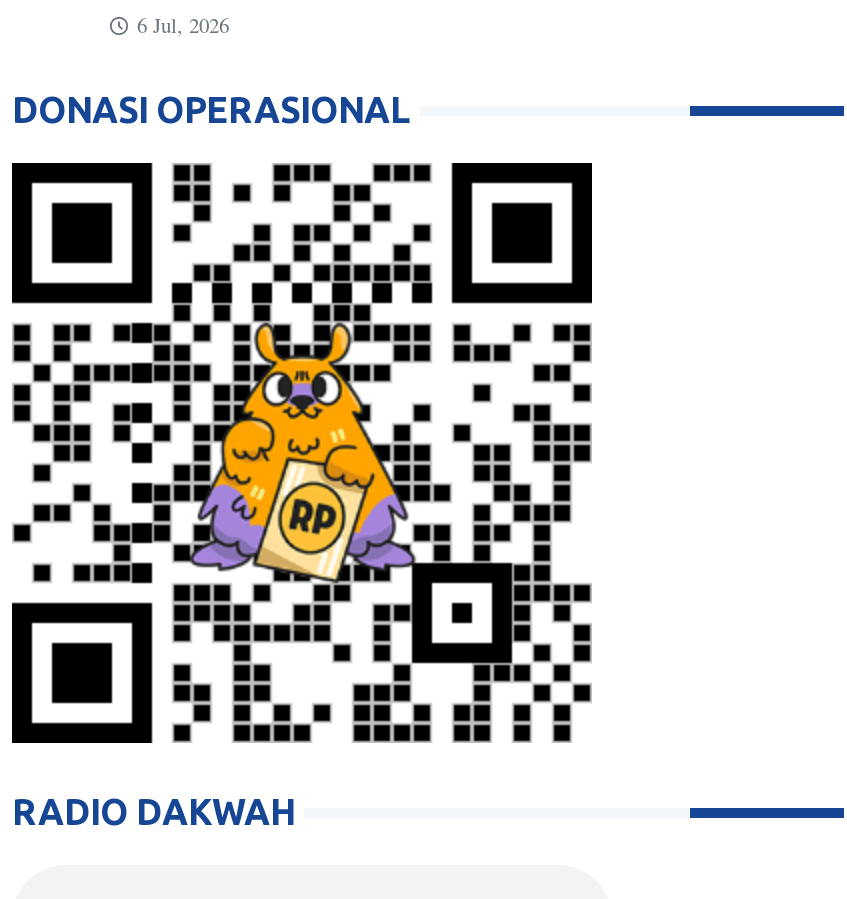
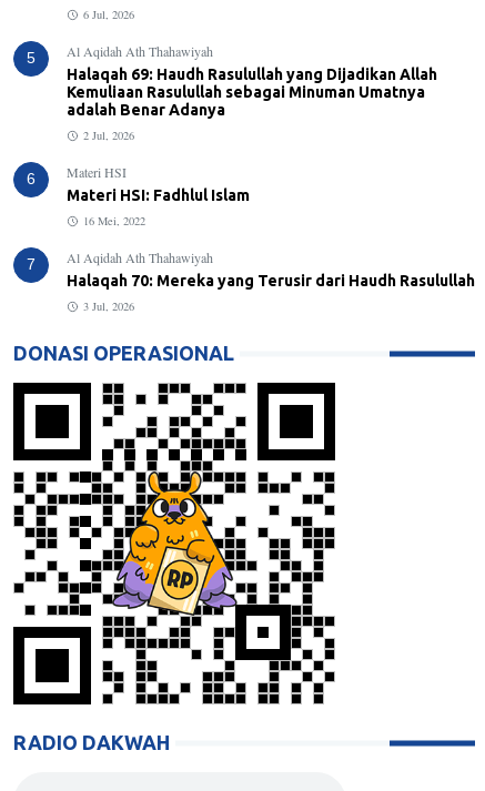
none -> [27,42,475,314] 5 | Al Aqidah Ath Thahawiyah | Halaqah 69: Haudh Rasulullah yang Dijadikan Allah | Kemuliaan Rasulullah sebagai Minuman Umatnya | adalah Benar Adanya | 2 Jul, 2026 | 6 | Materi HSI | Materi HSI: Fadhlul Islam | 16 Mei, 2022 | 7 | Al Aqidah Ath Thahawiyah | Halaqah 70: Mereka yang Terusir dari Haudh Rasulullah | 3 Jul, 2026

